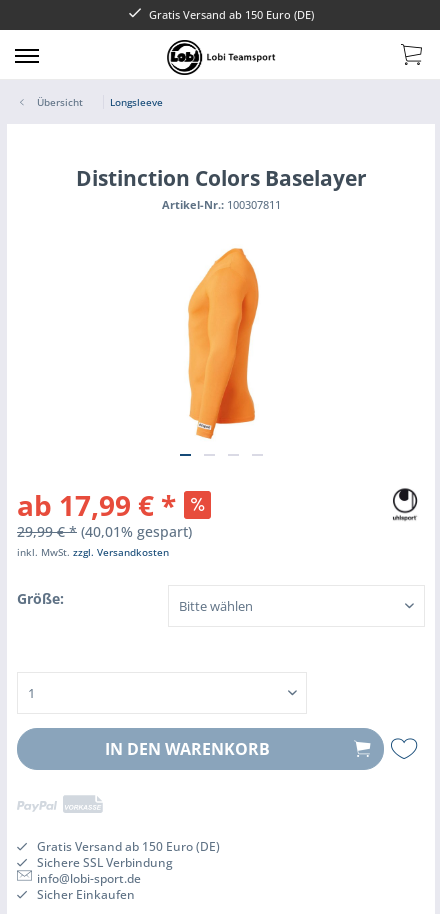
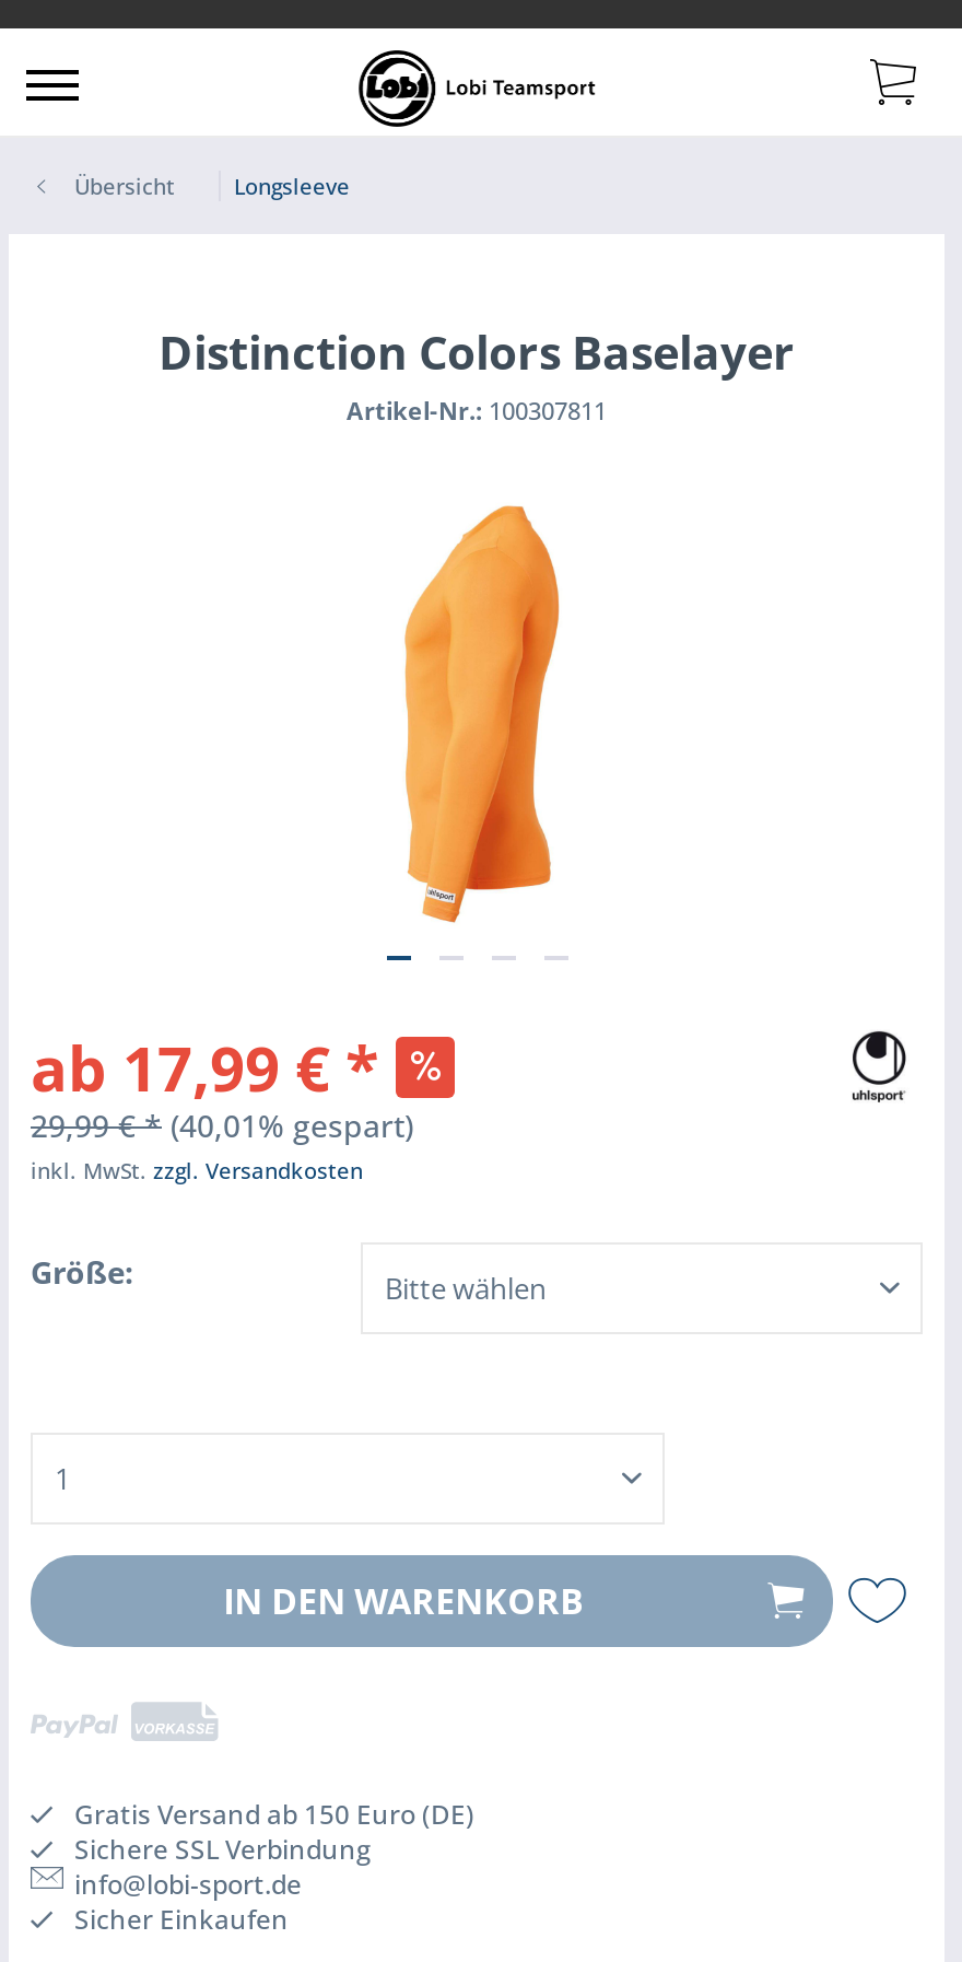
[148,7,313,22] Gratis Versand ab 150 Euro (DE) -> none

